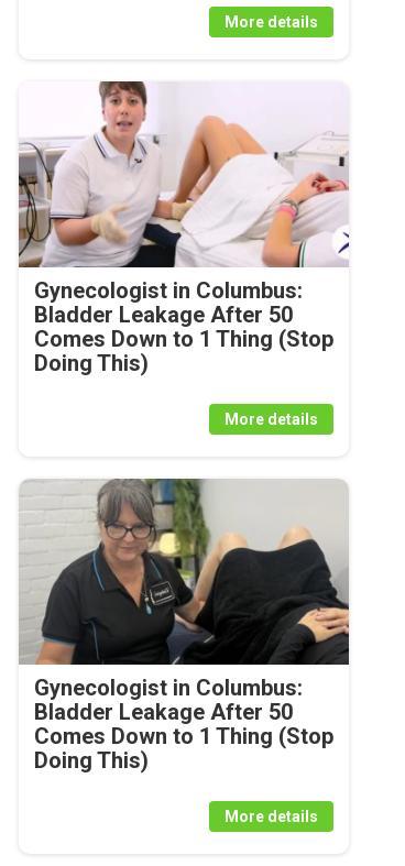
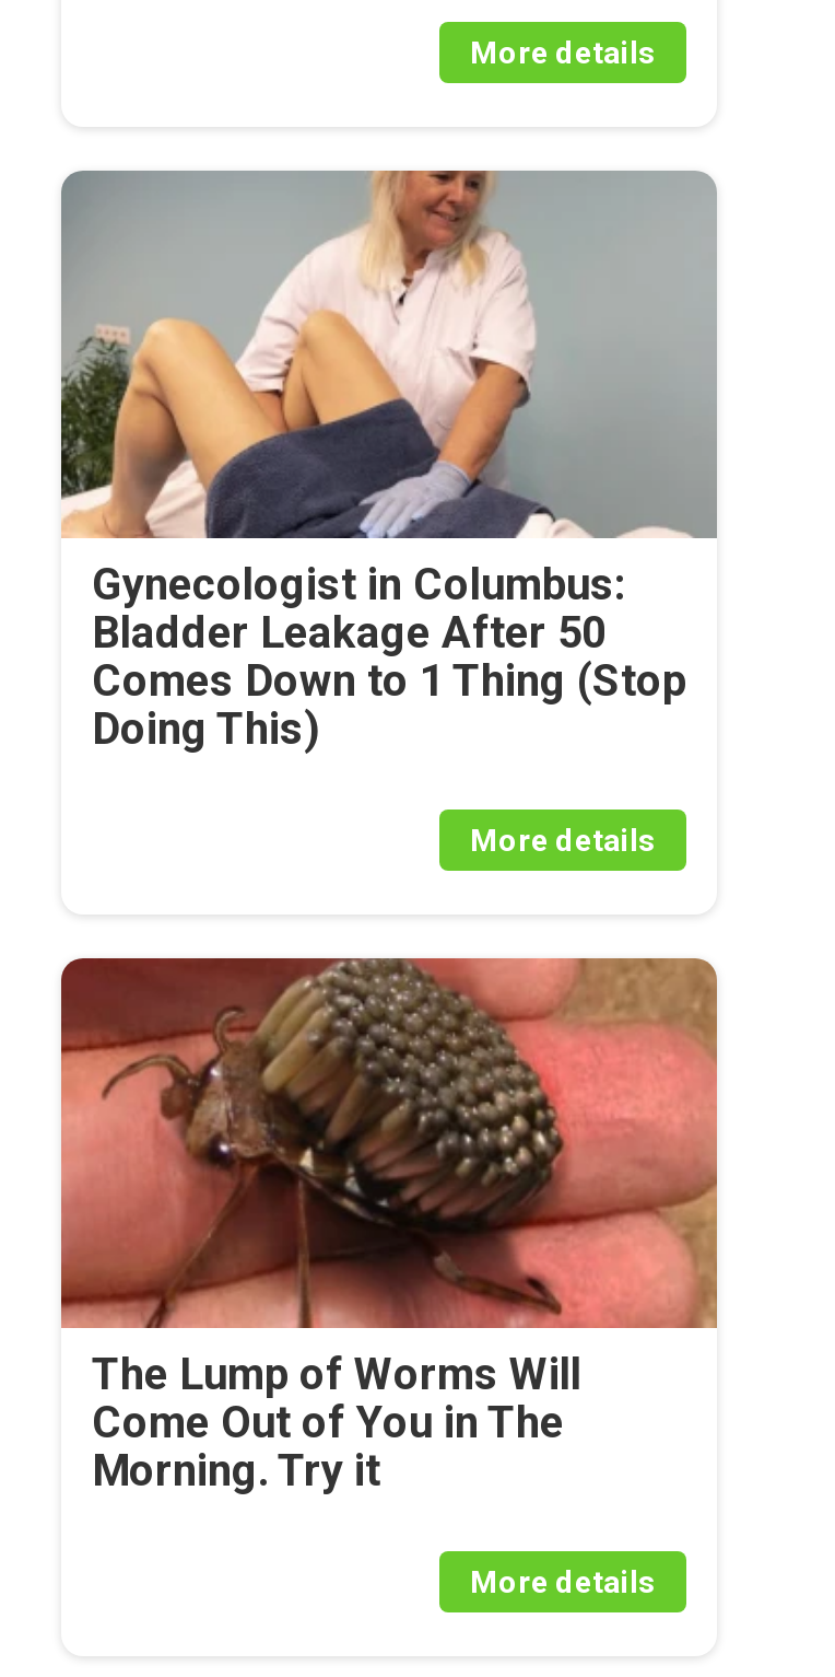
[18,80,350,268] [image] -> [59,168,719,540] [image]
[19,479,350,773] [image] | Gynecologist in Columbus: | Bladder Leakage After 50 | Comes Down to 1 Thing (Stop | Doing This) -> [59,956,719,1496] [image] | The Lump of Worms Will | Come Out of You in The | Morning. Try it

